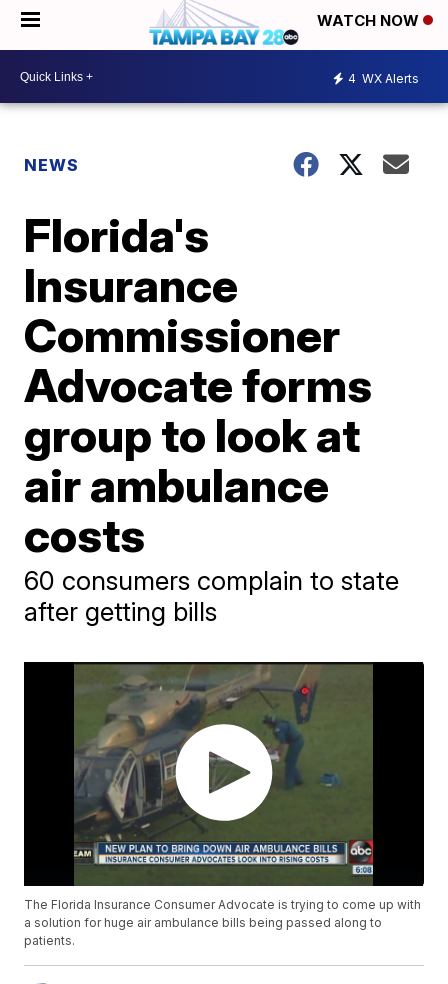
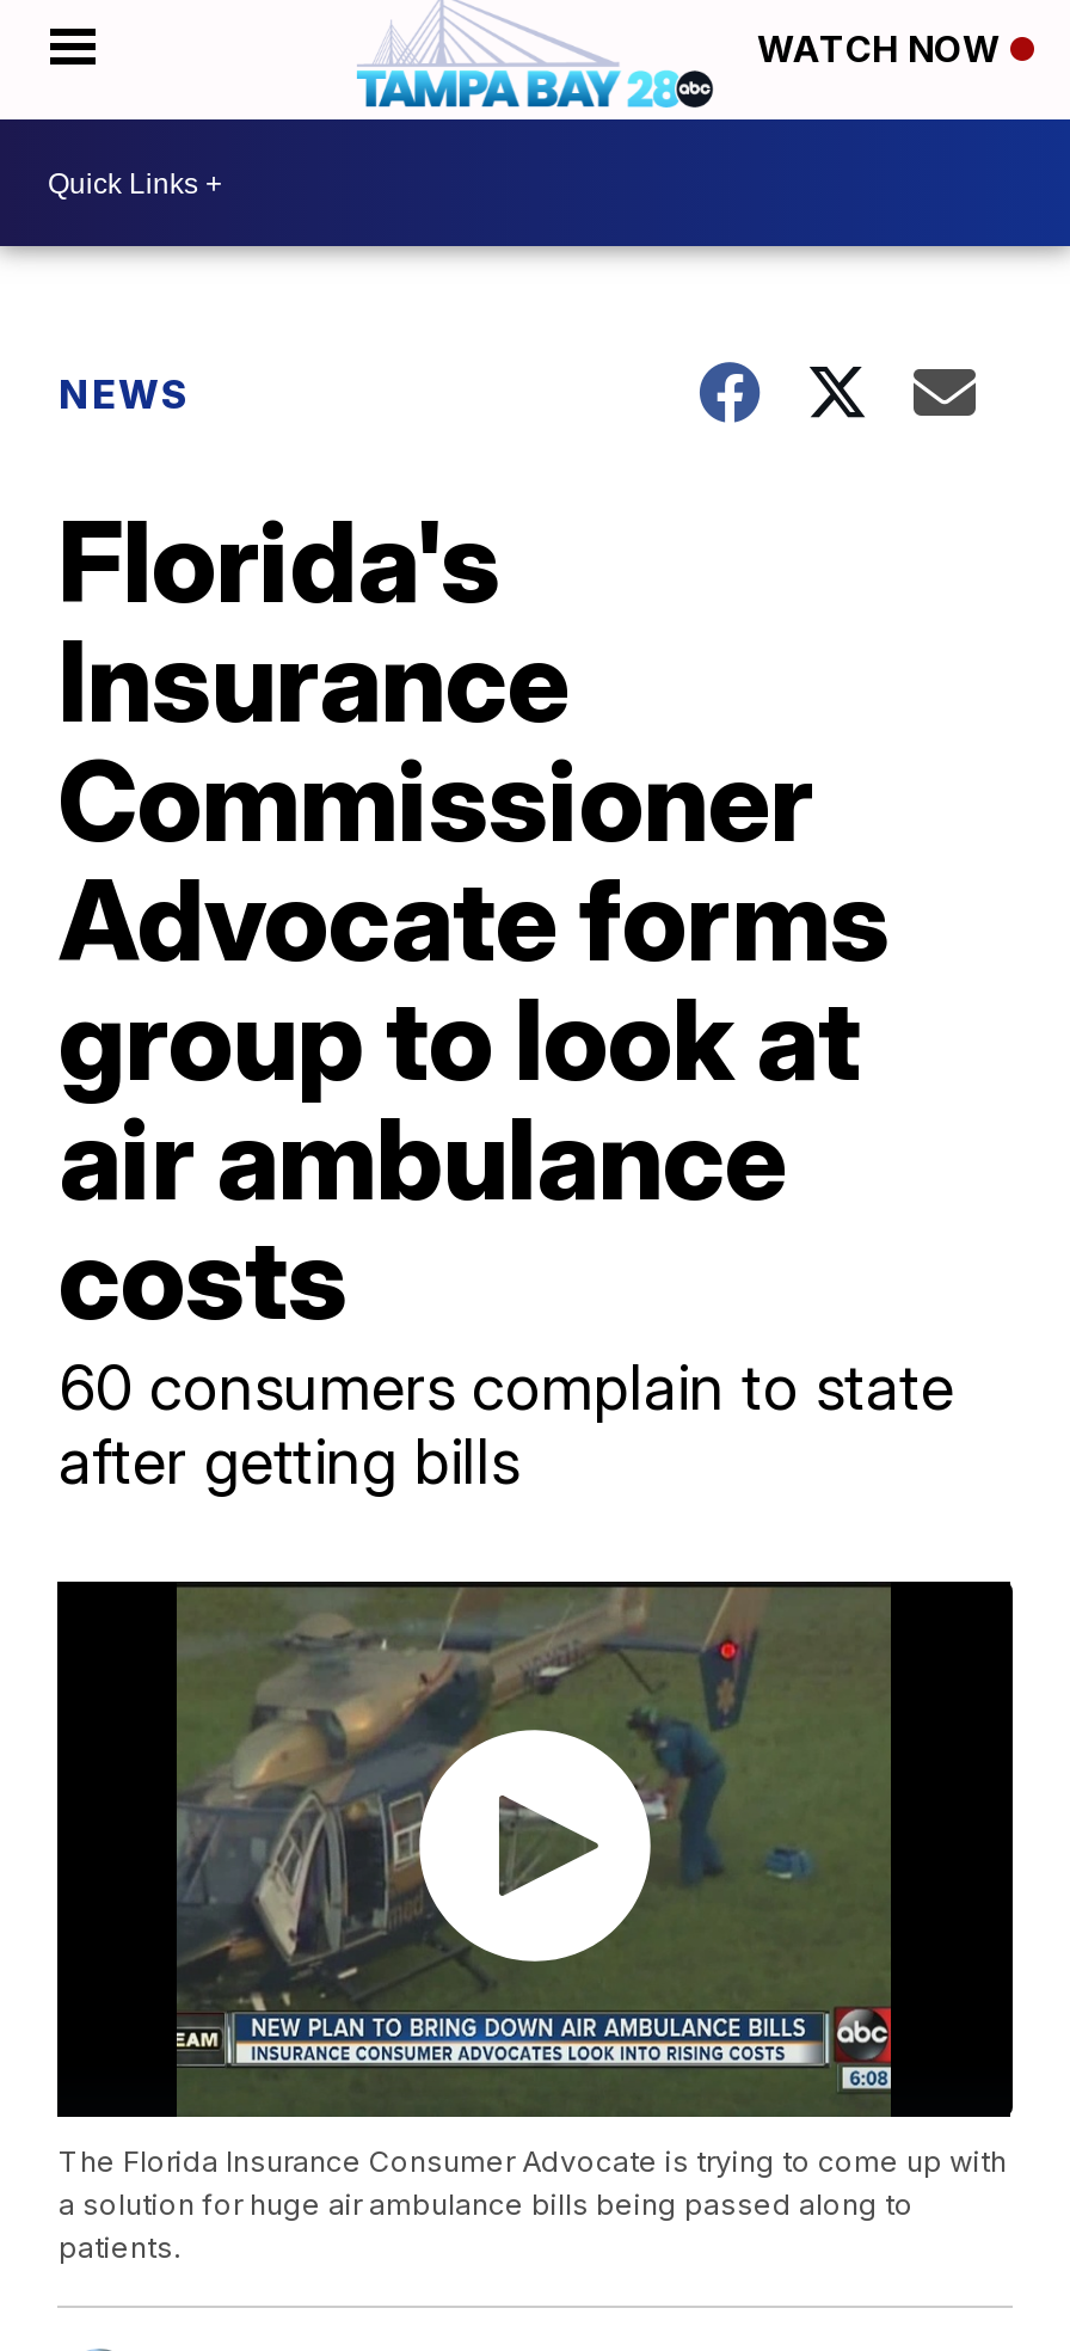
[348,70,419,85] 4 WX Alerts -> none

